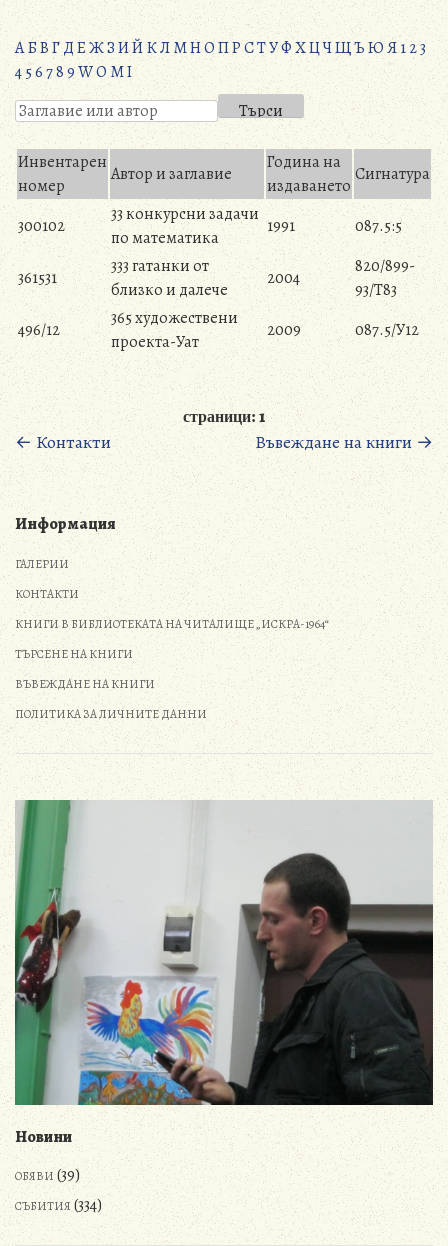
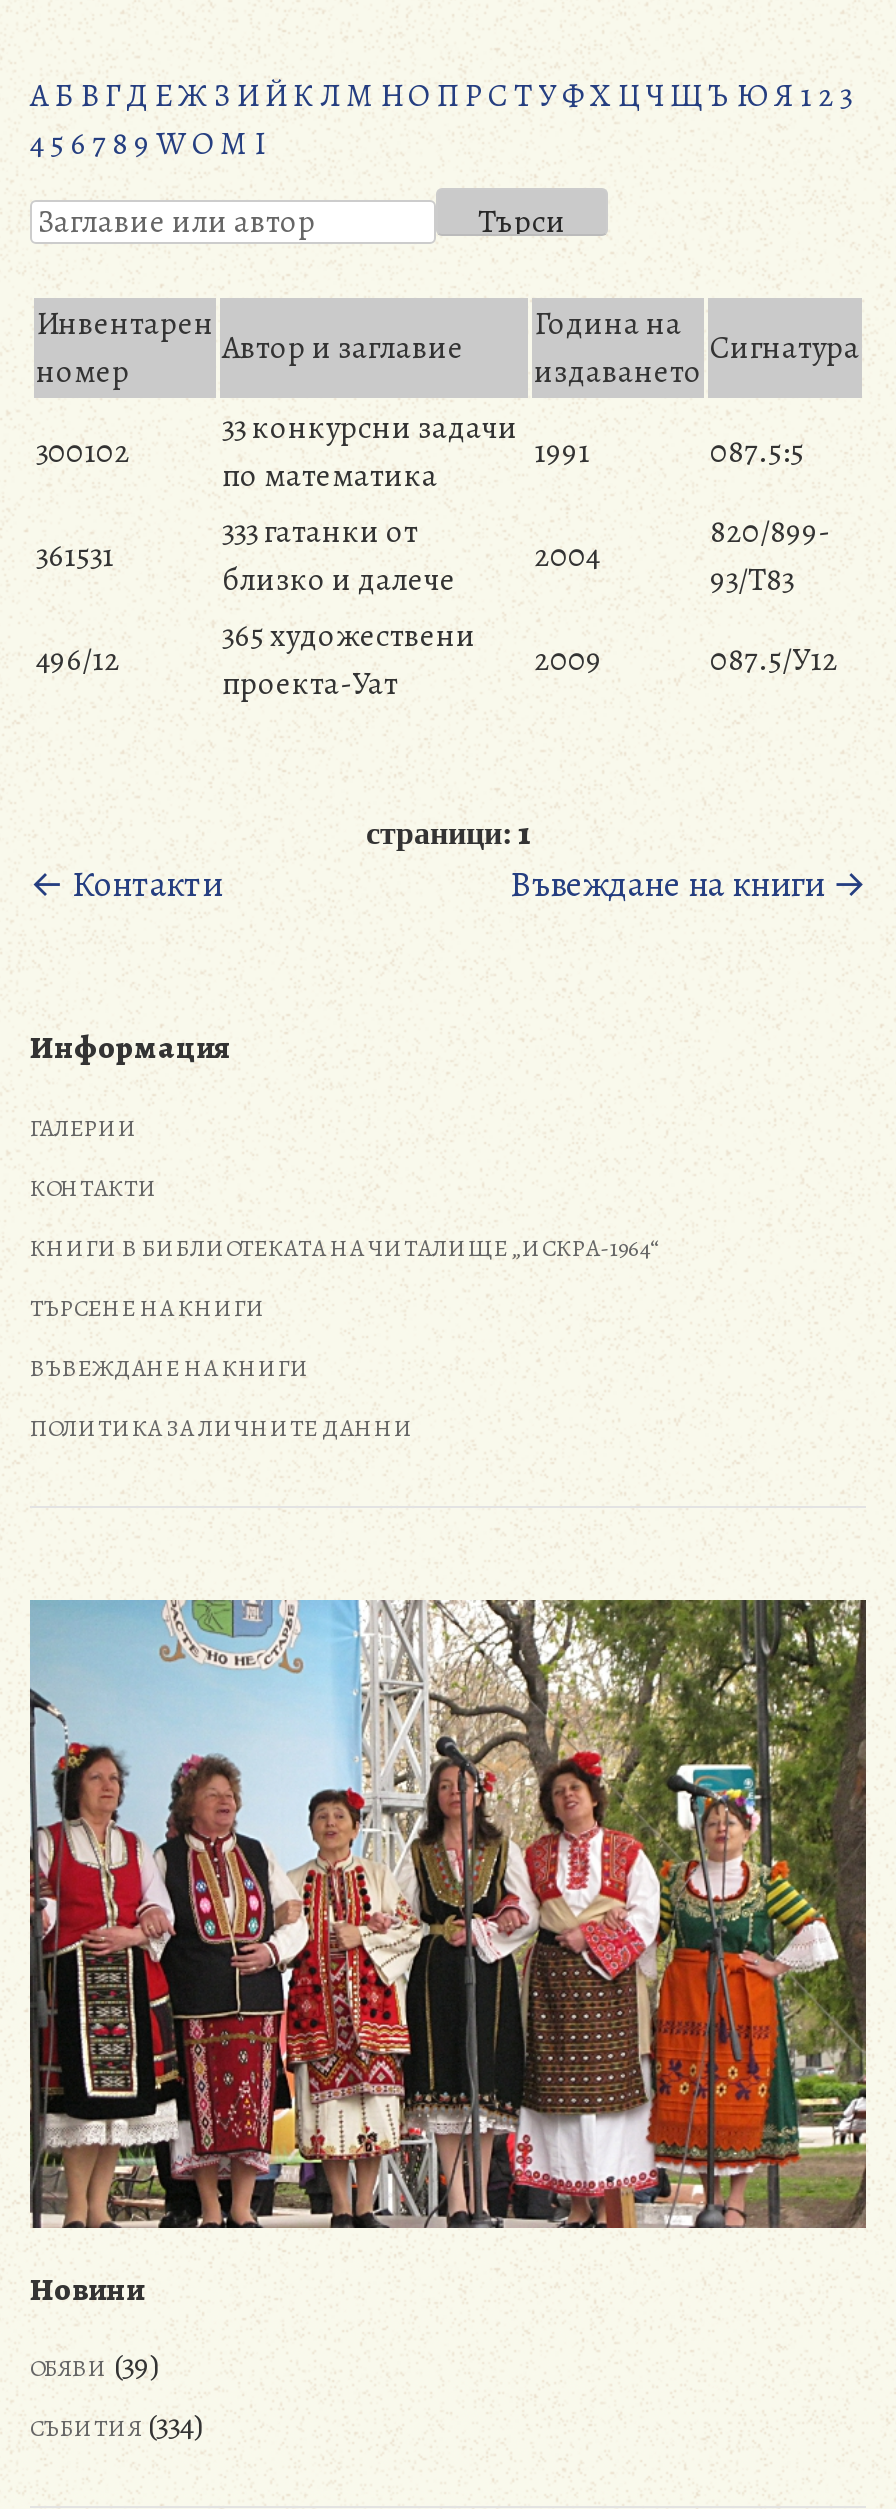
[15,799,434,1106] [image] -> [28,1598,868,2230] [image]

